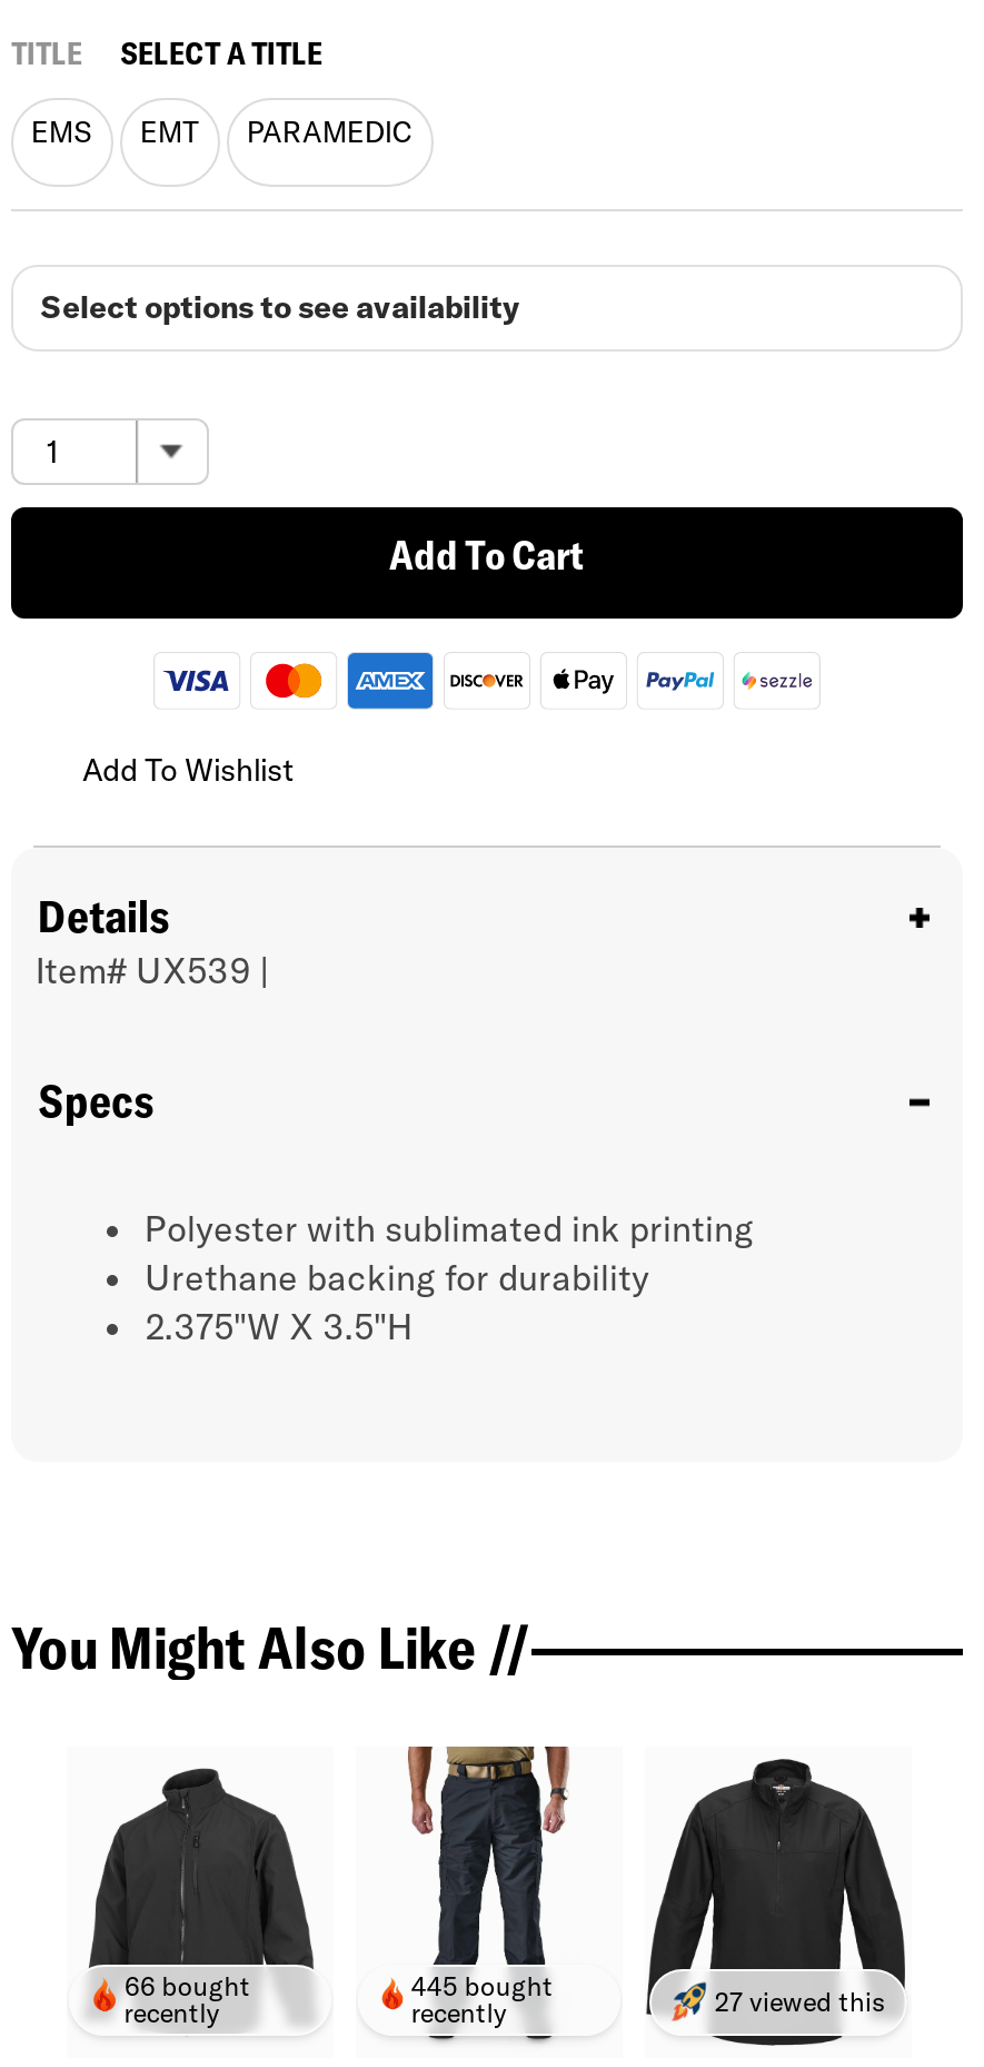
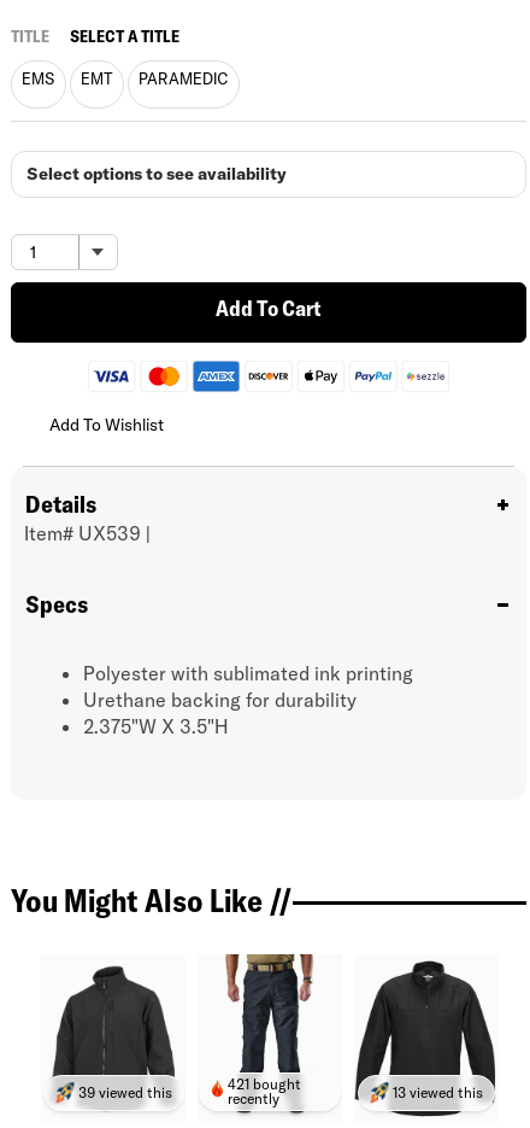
[124,1970,251,2030] 66 bought | recently -> [78,1084,172,1102] 39 viewed this
[411,1970,553,2003] 445 bought -> [228,1075,301,1093] 421 bought
[714,1985,885,2018] 27 viewed this -> [393,1084,483,1102] 13 viewed this

